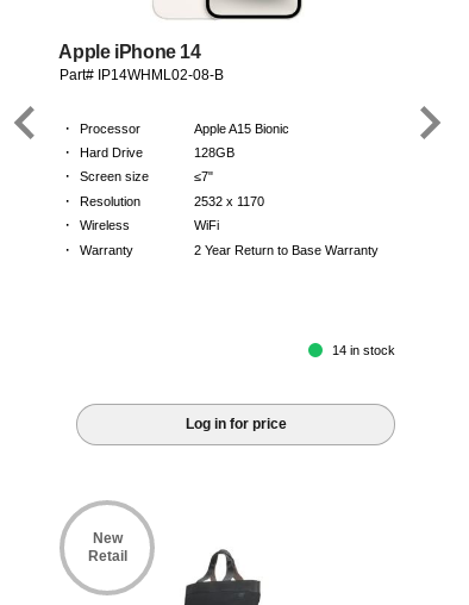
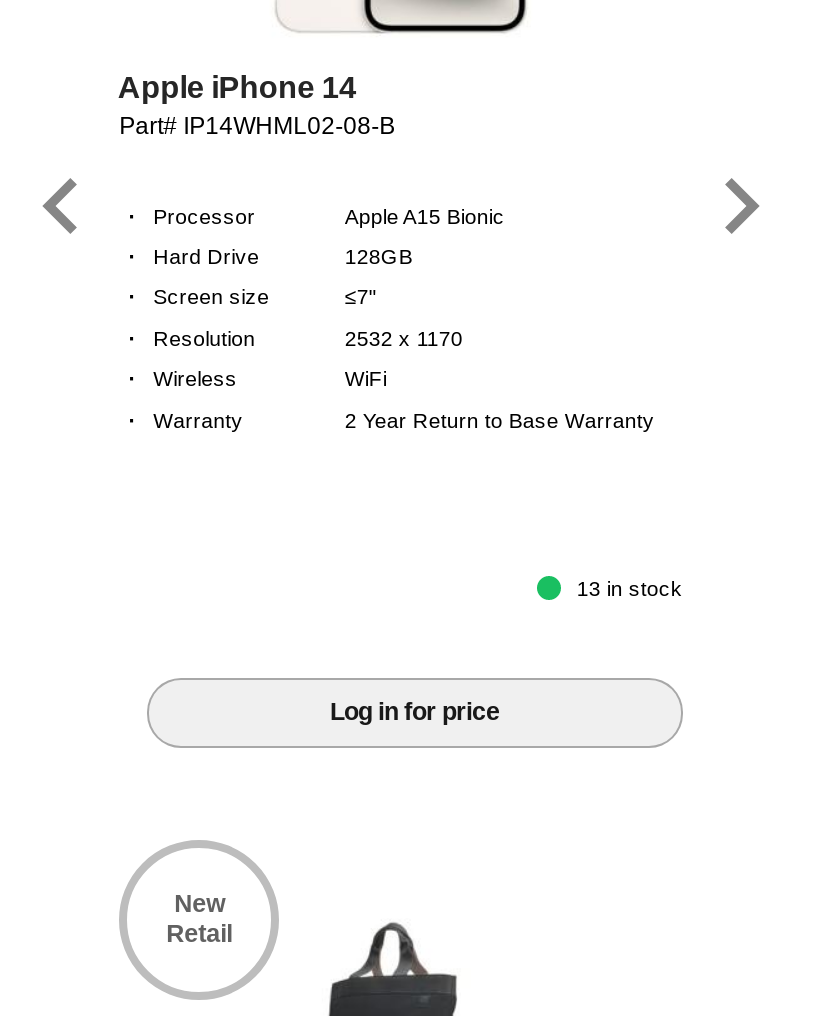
[332,343,395,357] 14 in stock -> [577,575,683,599] 13 in stock

